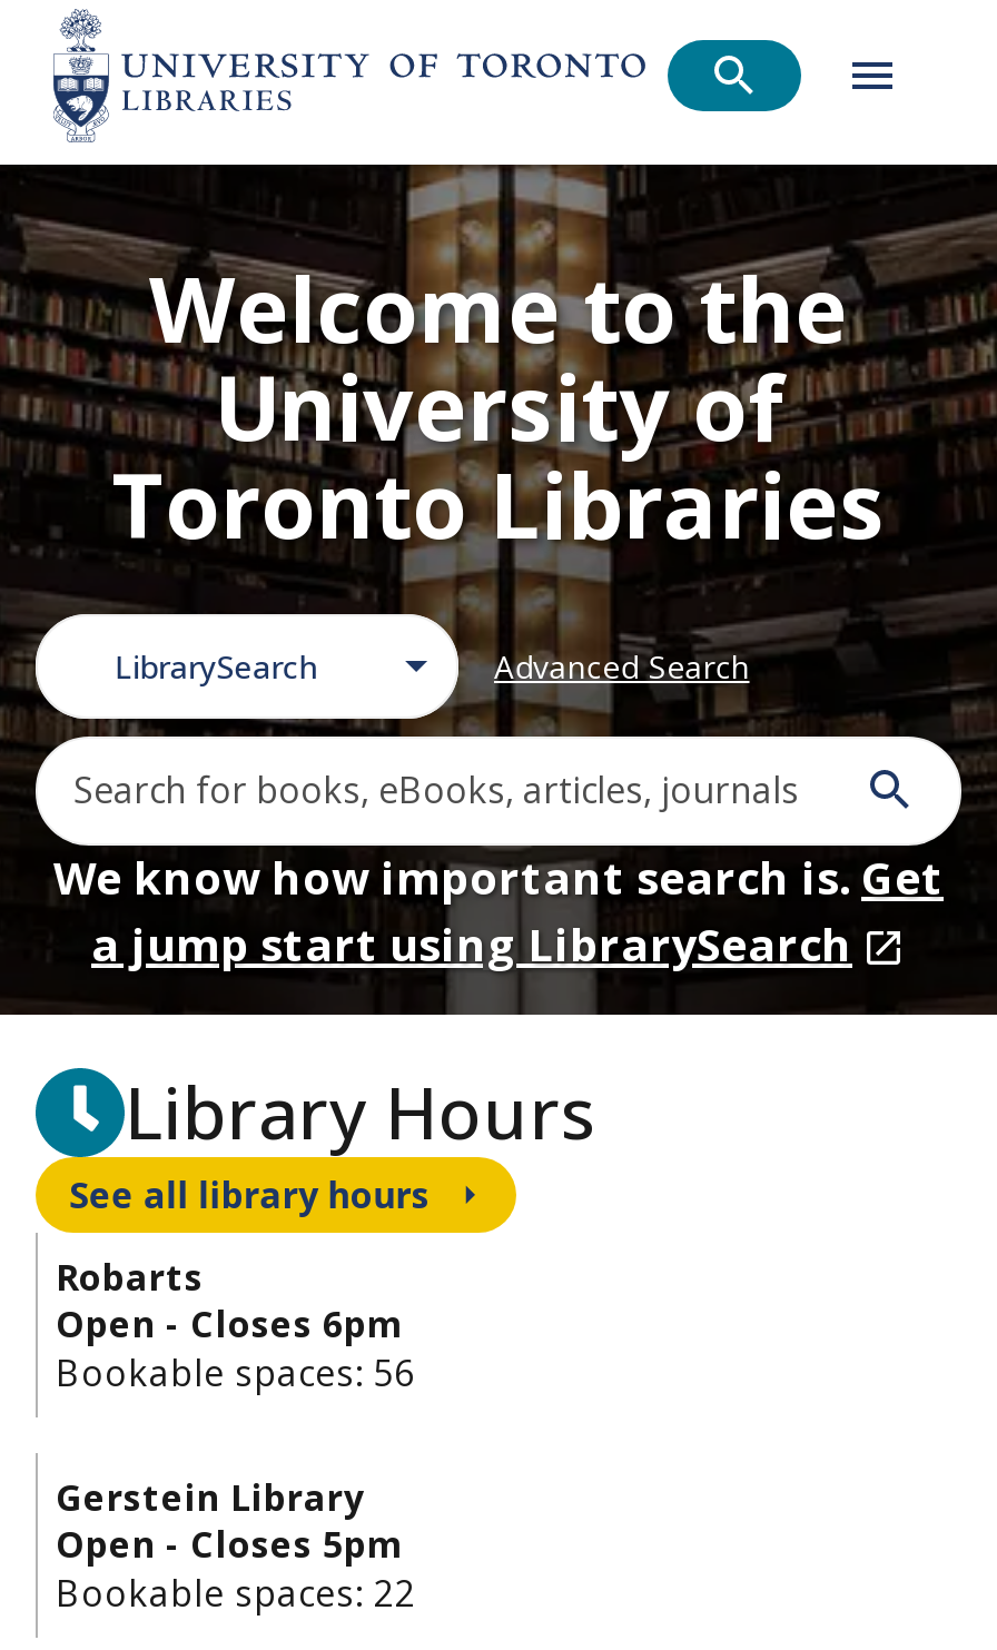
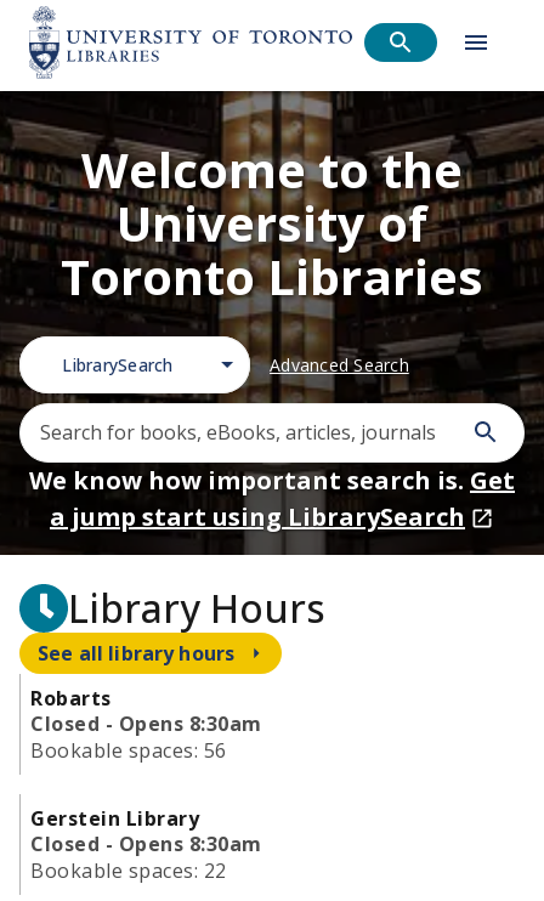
[56,1299,404,1348] Open - Closes 6pm -> [30,710,262,737] Closed - Opens 8:30am
[56,1519,404,1568] Open - Closes 5pm -> [30,830,262,857] Closed - Opens 8:30am

